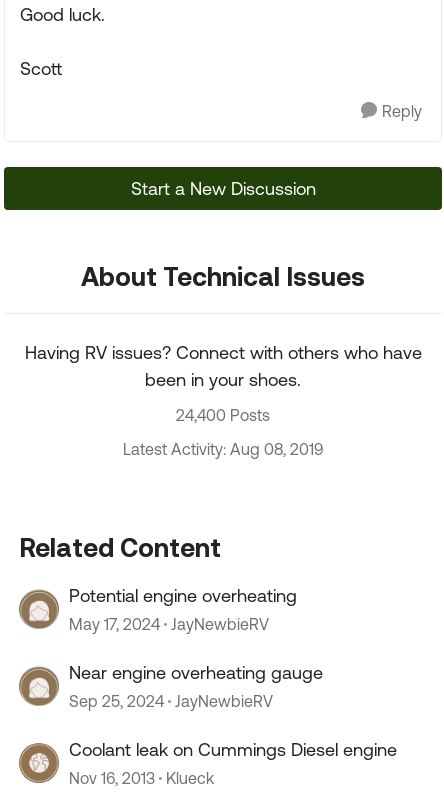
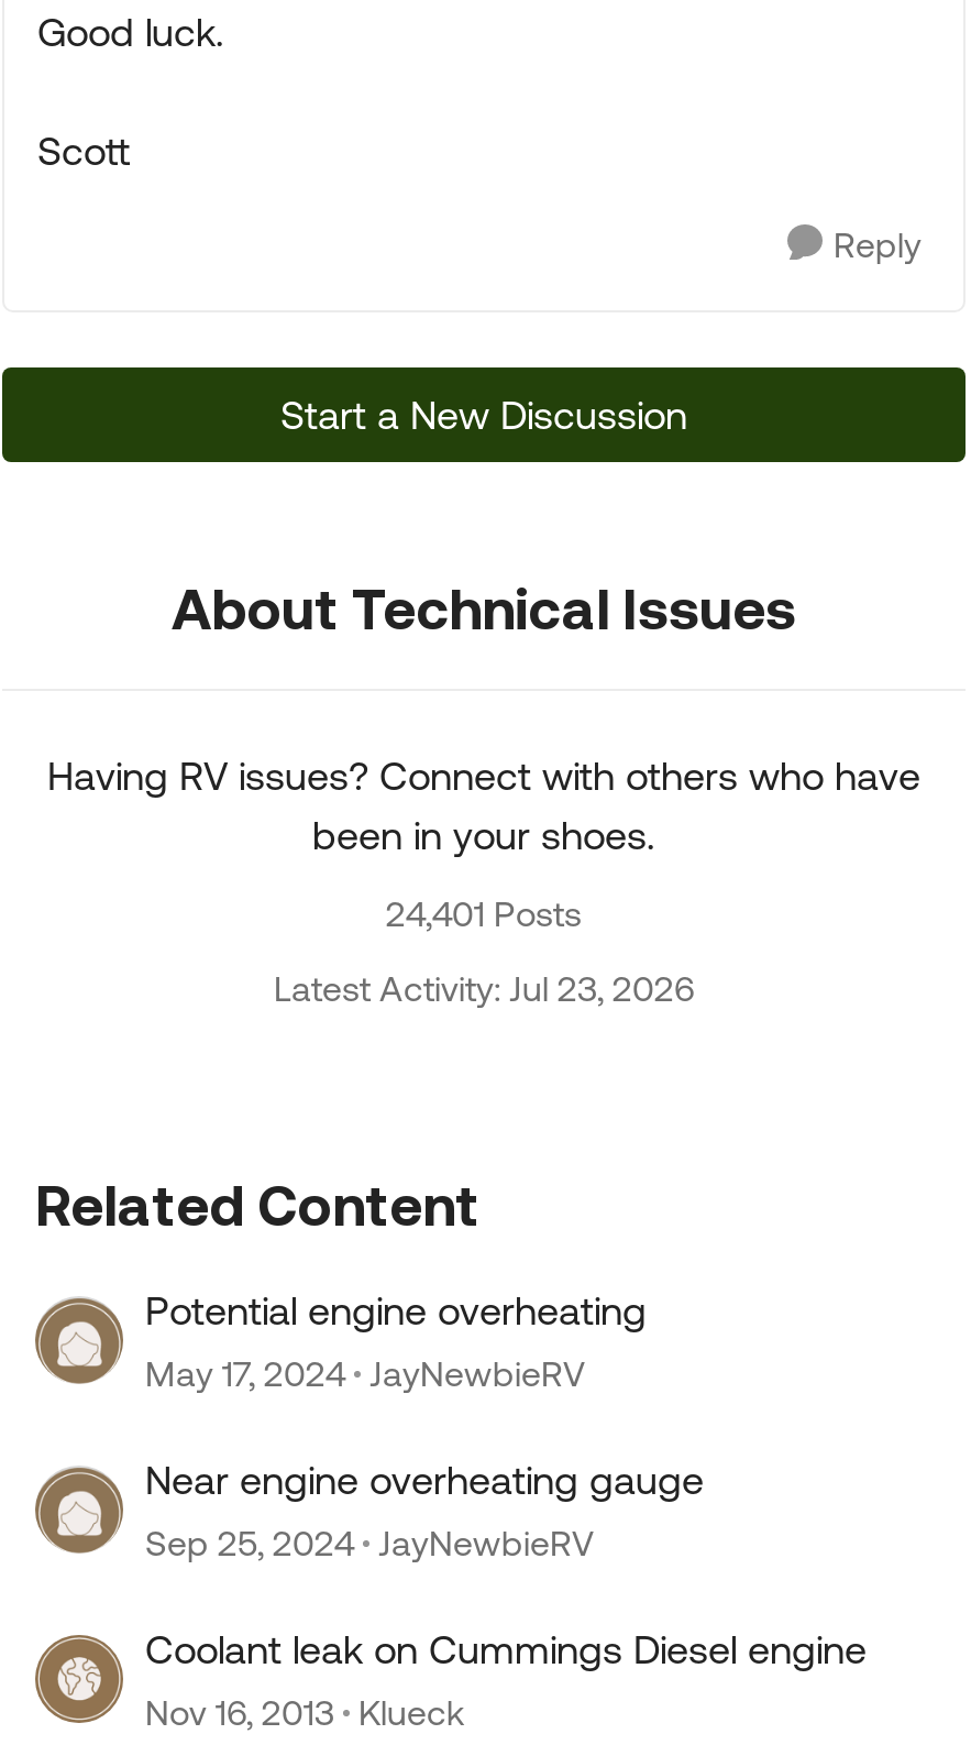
[176,406,270,424] 24,400 Posts -> [386,893,582,933] 24,401 Posts
[123,440,323,458] Latest Activity: Aug 08, 2019 -> [274,968,694,1008] Latest Activity: Jul 23, 2026

